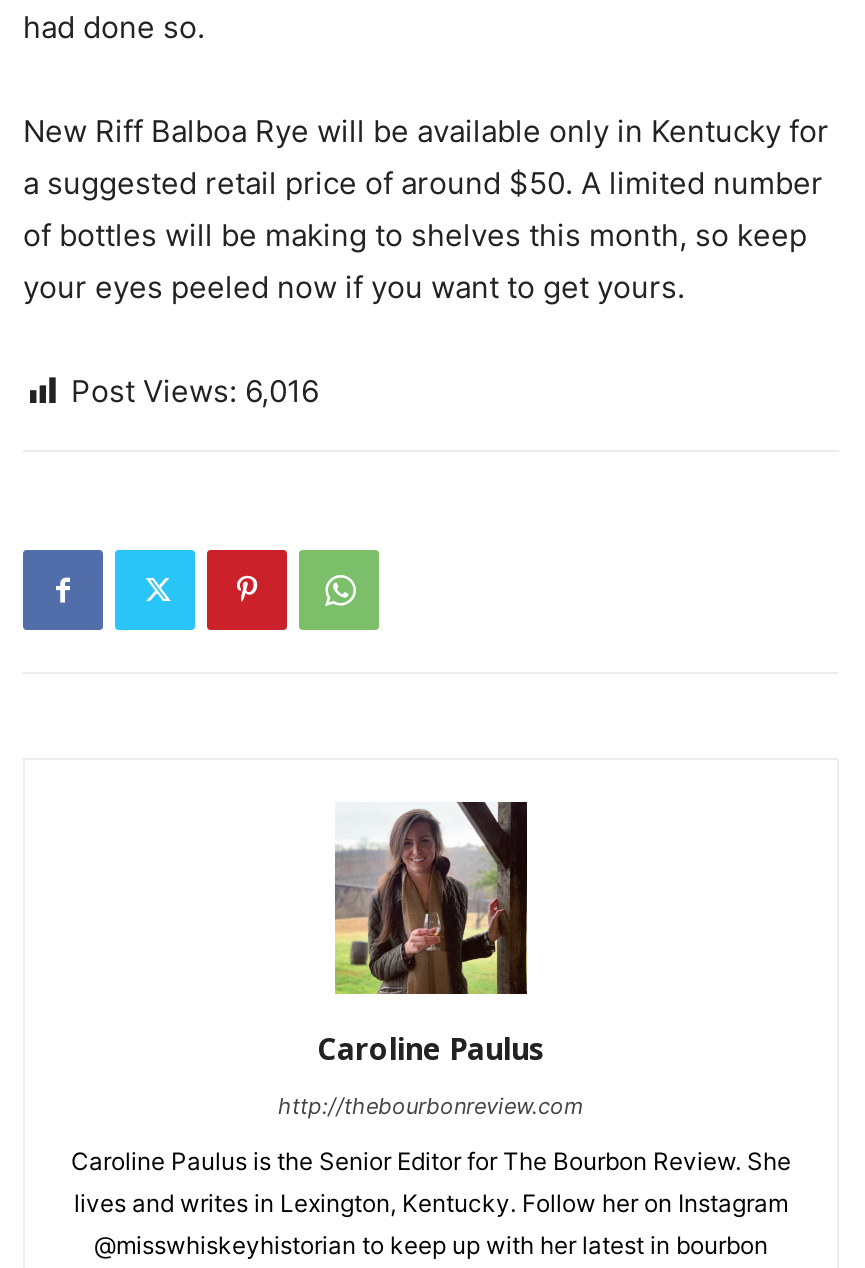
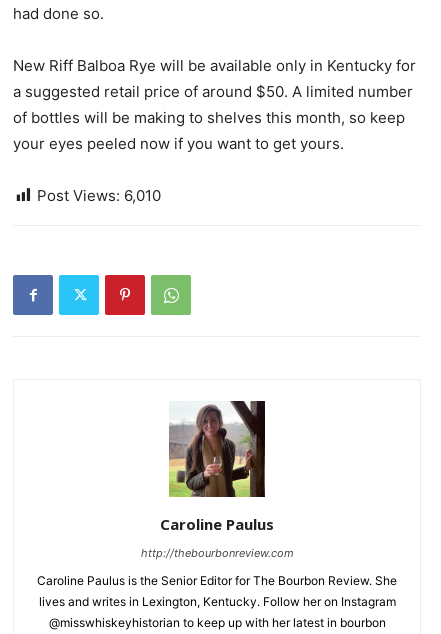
[71,372,319,410] Post Views: 6,016 -> [37,186,161,205] Post Views: 6,010

